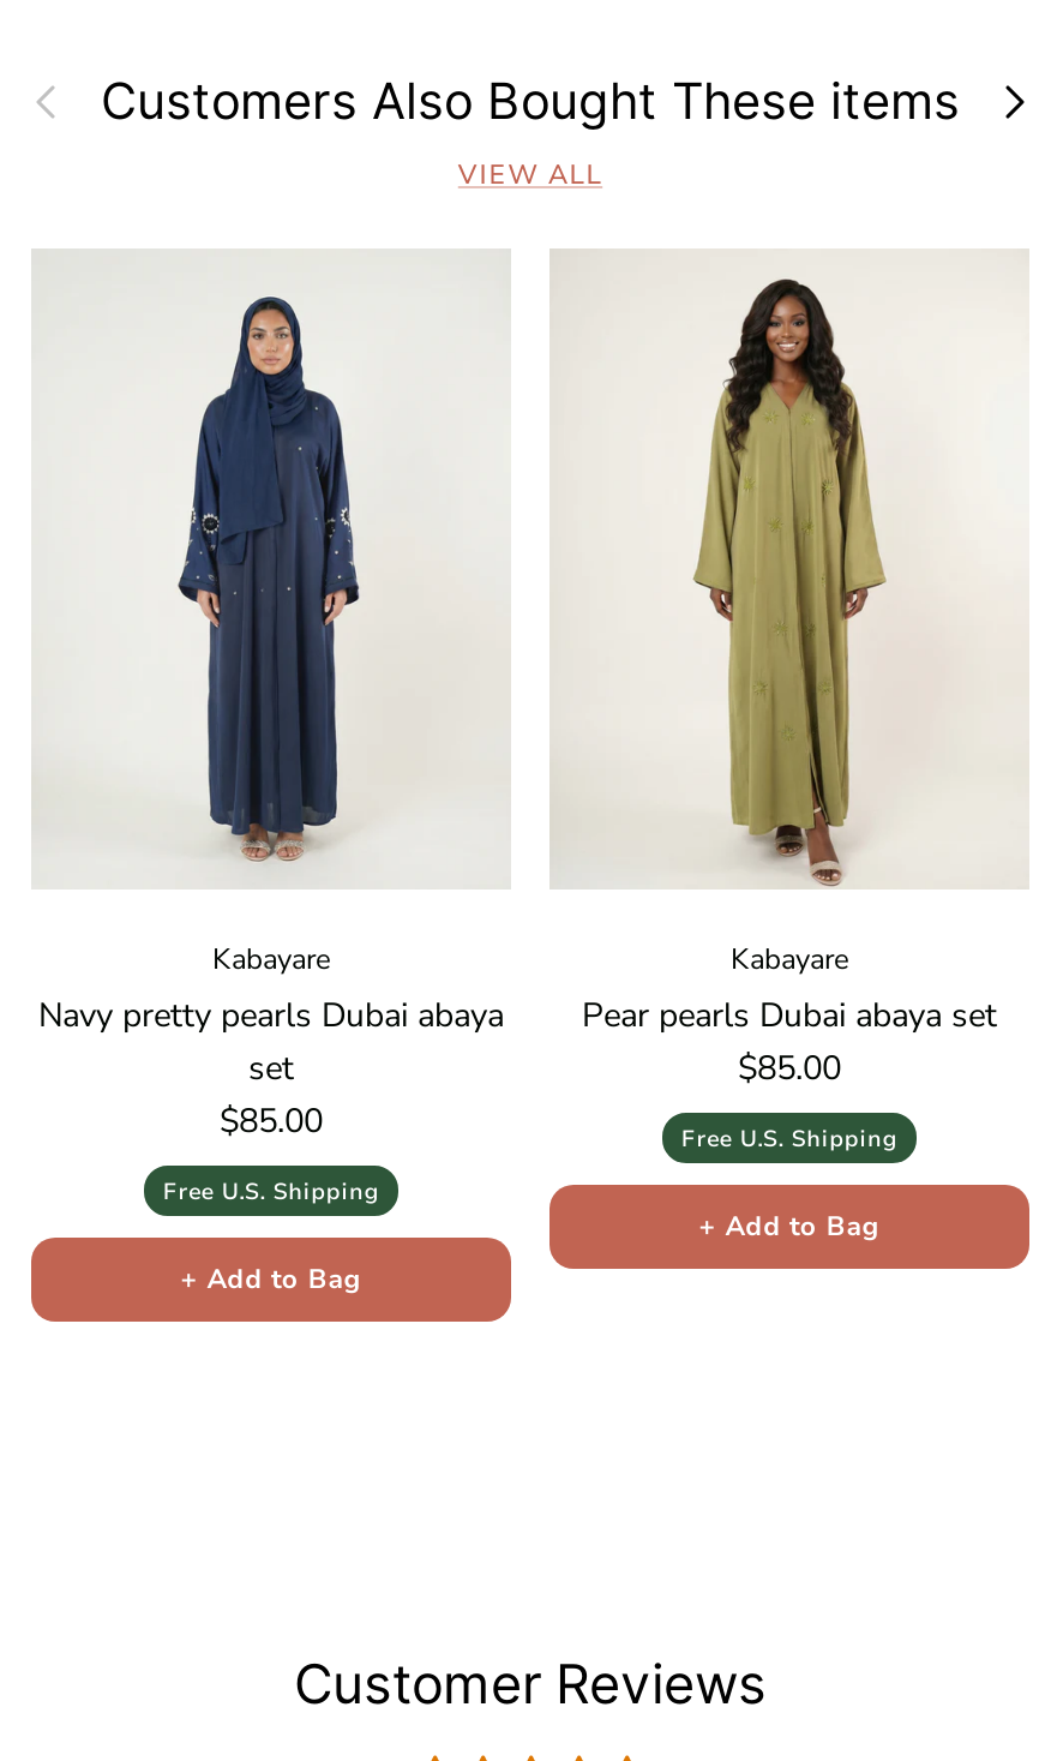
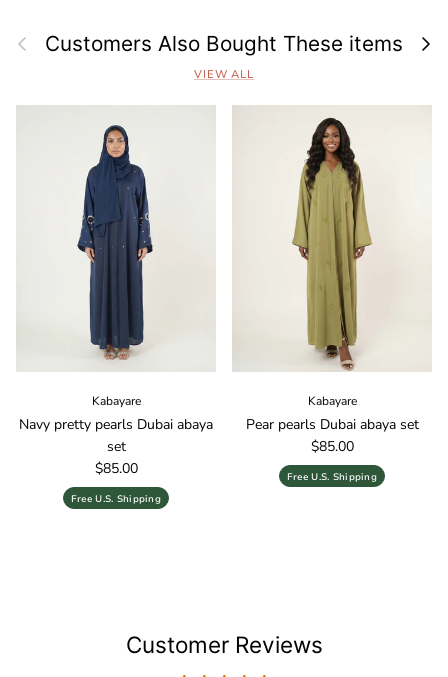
[699,1210,880,1246] + Add to Bag -> none
[181,1262,362,1298] + Add to Bag -> none

